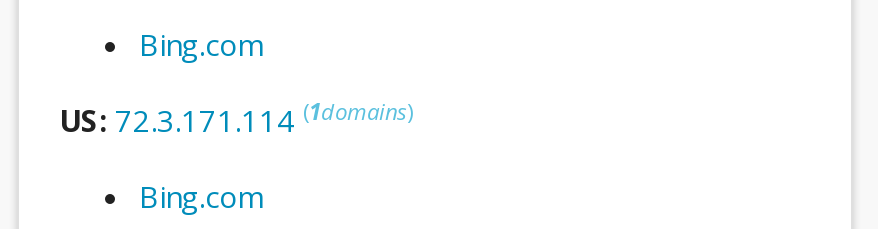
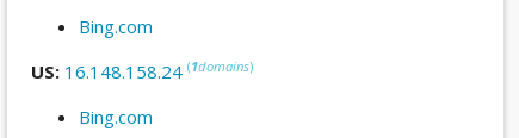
[59,96,413,140] US: 72.3.171.114 (1domains) -> [31,57,253,83] US: 16.148.158.24 (1domains)

